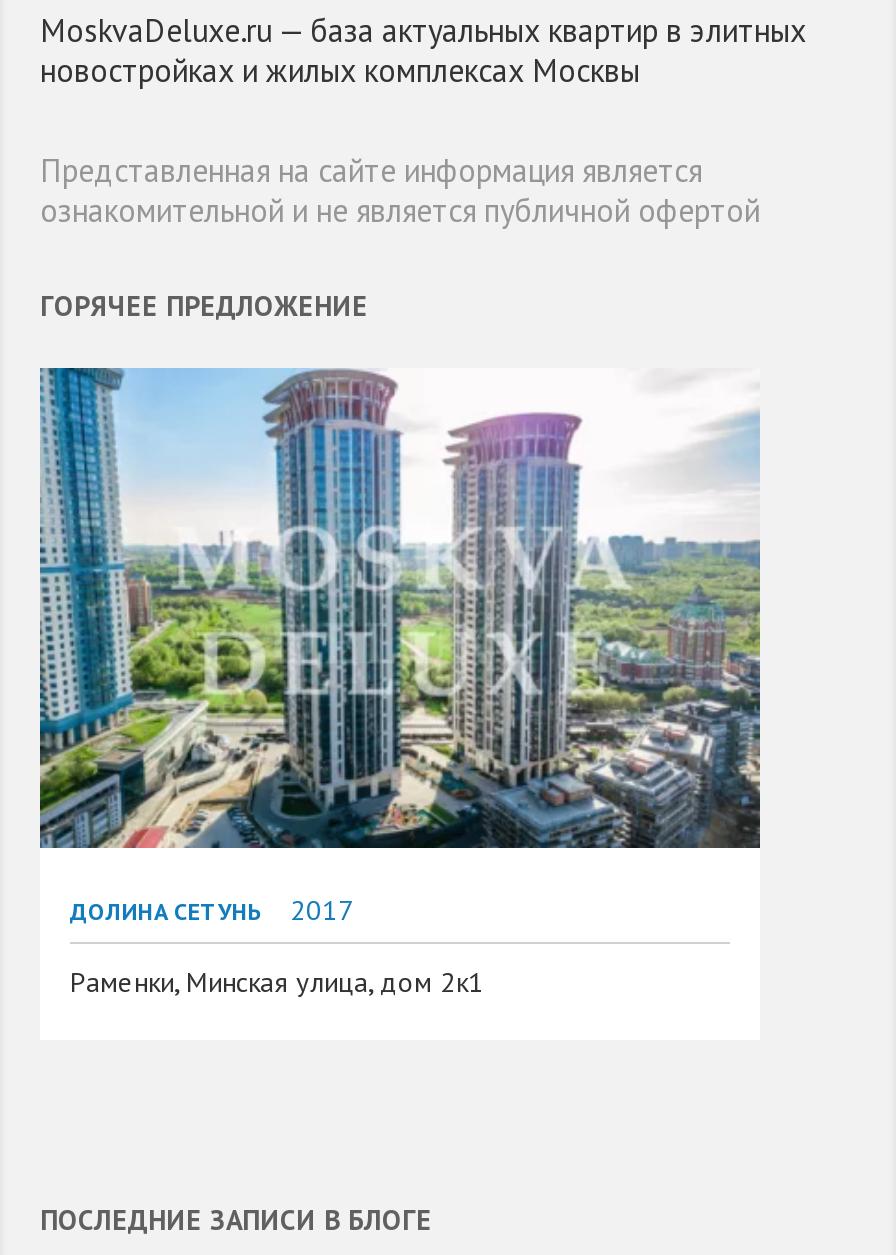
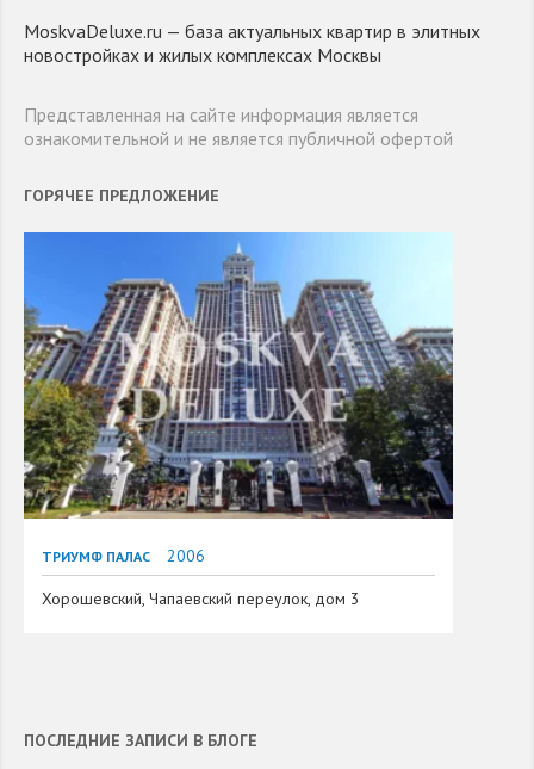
[38,366,762,929] [image] | ДОЛИНА СЕТУНЬ | 2017 -> [23,231,454,567] [image] | ТРИУМФ ПАЛАС | 2006
[70,965,484,1001] Раменки, Минская улица, дом 2к1 -> [42,588,360,610] Хорошевский, Чапаевский переулок, дом 3

